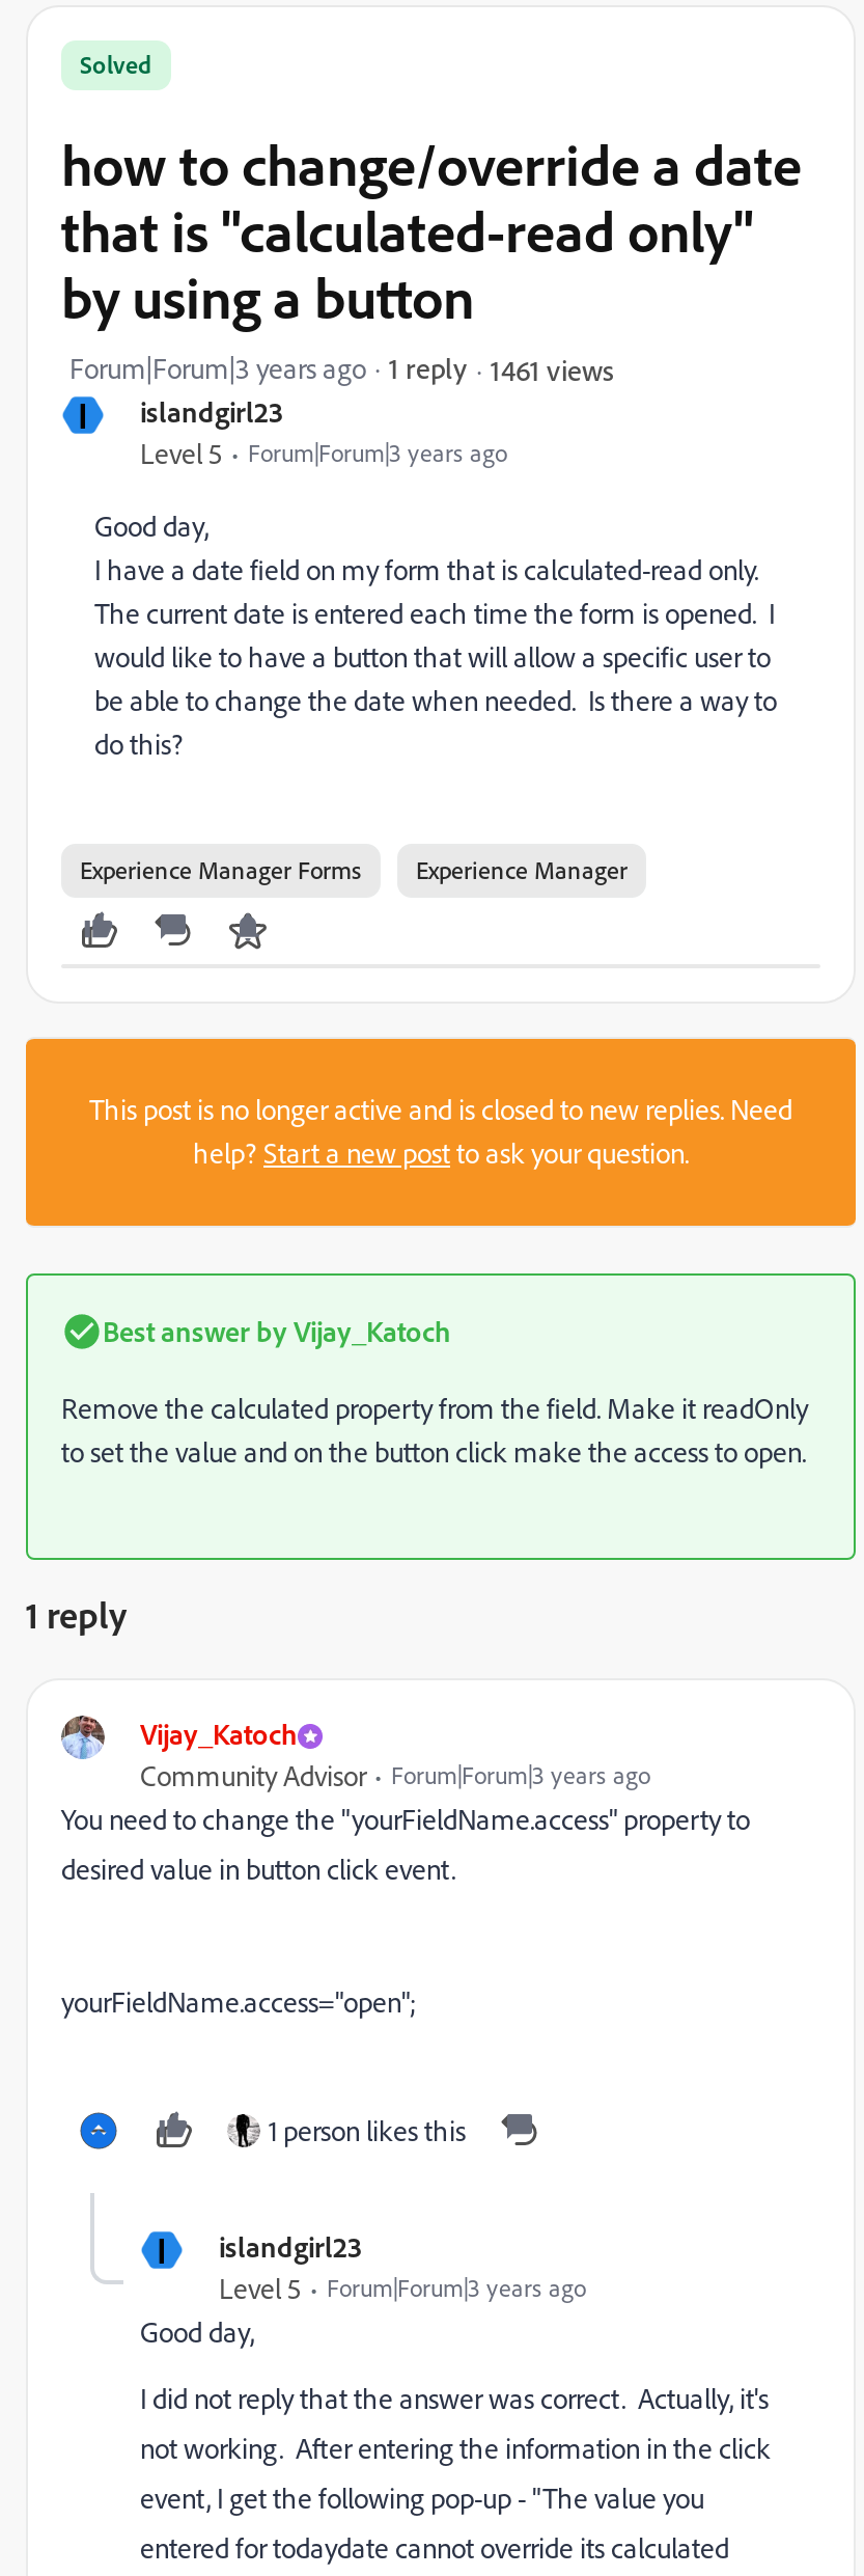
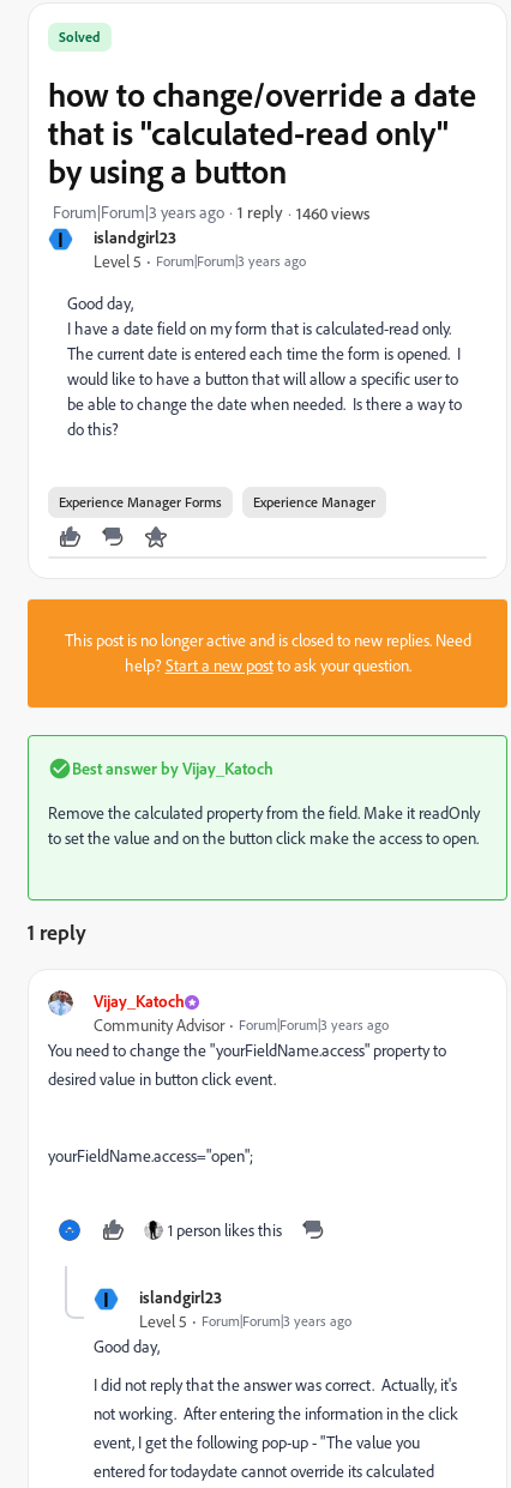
[491,351,613,386] 1461 views -> [296,202,369,222] 1460 views

